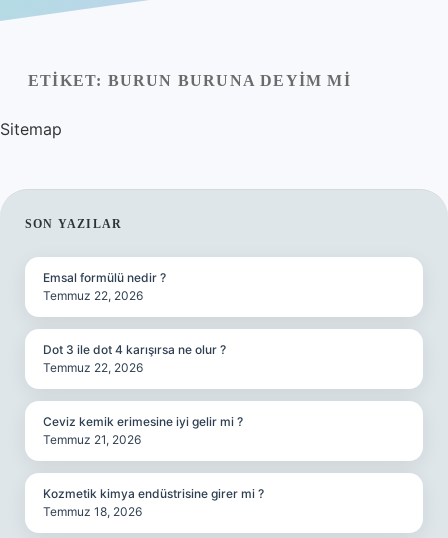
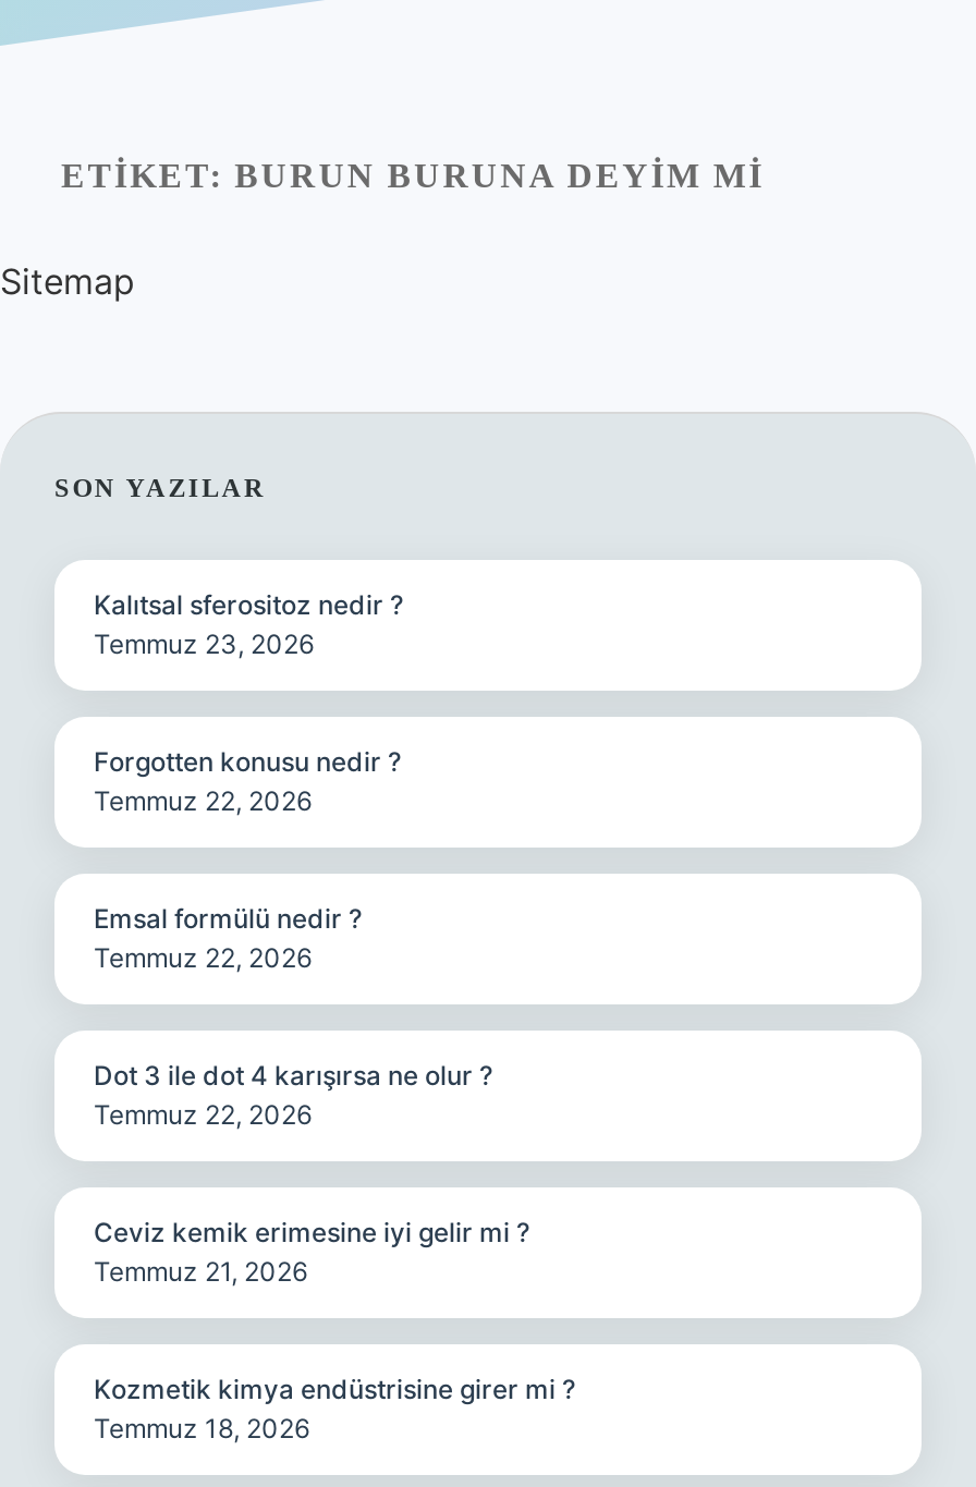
none -> [94,588,403,660] Kalıtsal sferositoz nedir ? | Temmuz 23, 2026
none -> [94,745,401,817] Forgotten konusu nedir ? | Temmuz 22, 2026

